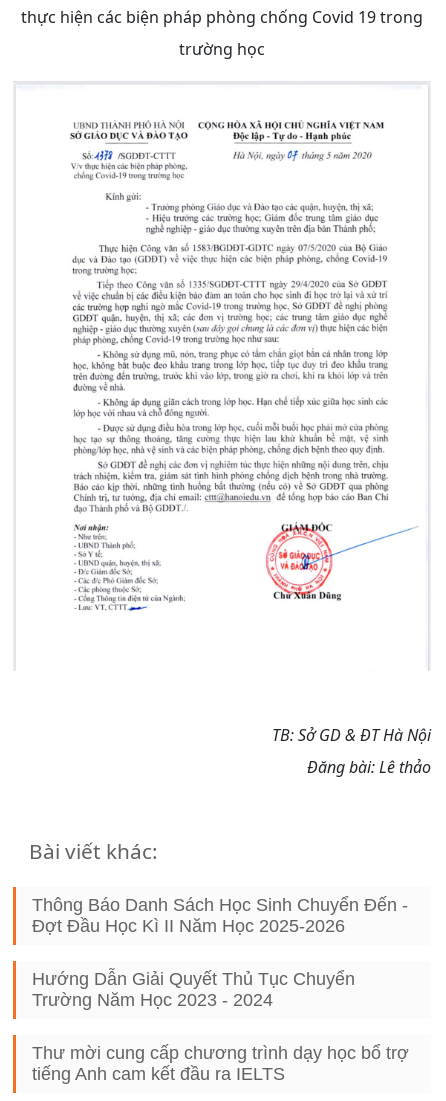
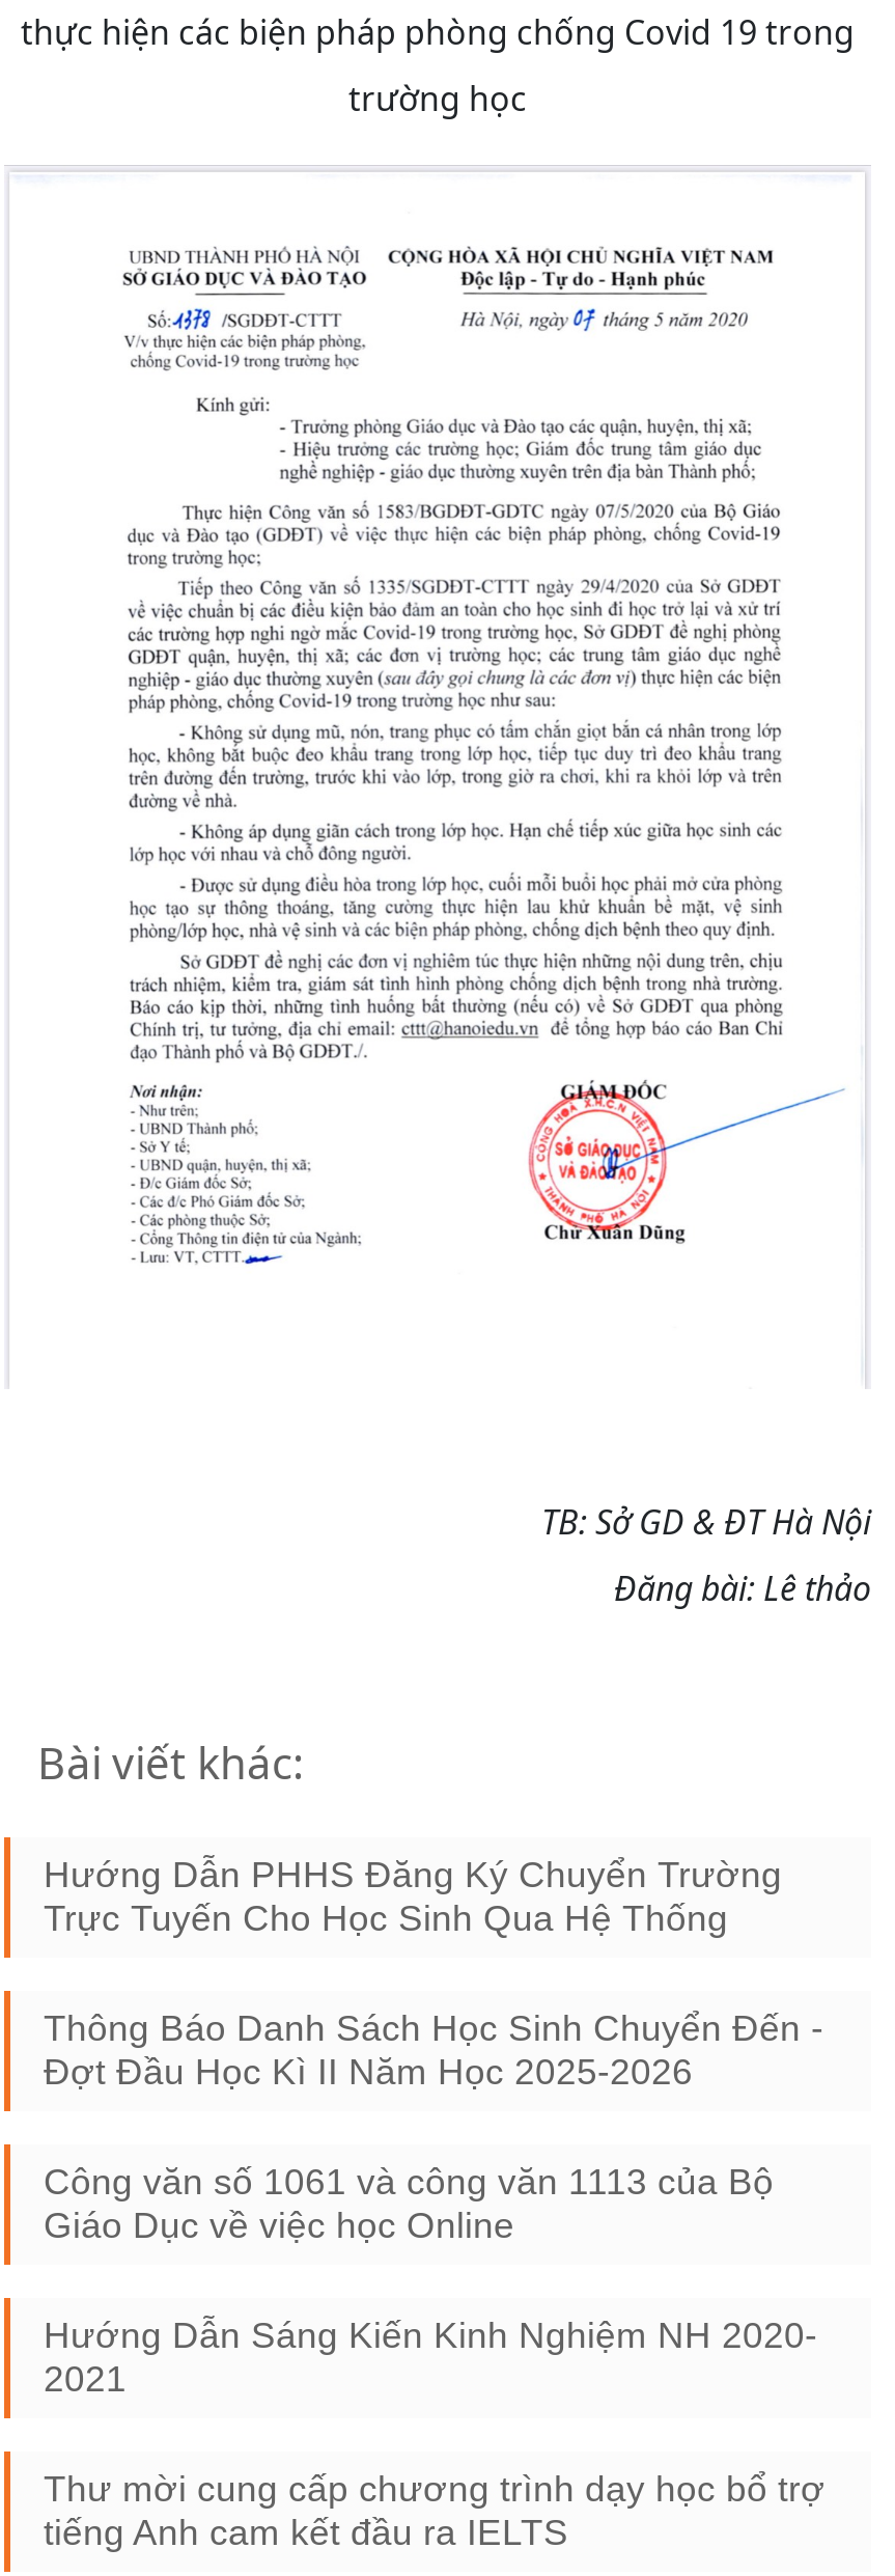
none -> [44,1855,782,1940] Hướng Dẫn PHHS Đăng Ký Chuyển Trường | Trực Tuyến Cho Học Sinh Qua Hệ Thống
[32,969,355,1010] Hướng Dẫn Giải Quyết Thủ Tục Chuyển | Trường Năm Học 2023 - 2024 -> [44,2162,817,2400] Công văn số 1061 và công văn 1113 của Bộ | Giáo Dục về việc học Online | Hướng Dẫn Sáng Kiến Kinh Nghiệm NH 2020- | 2021

